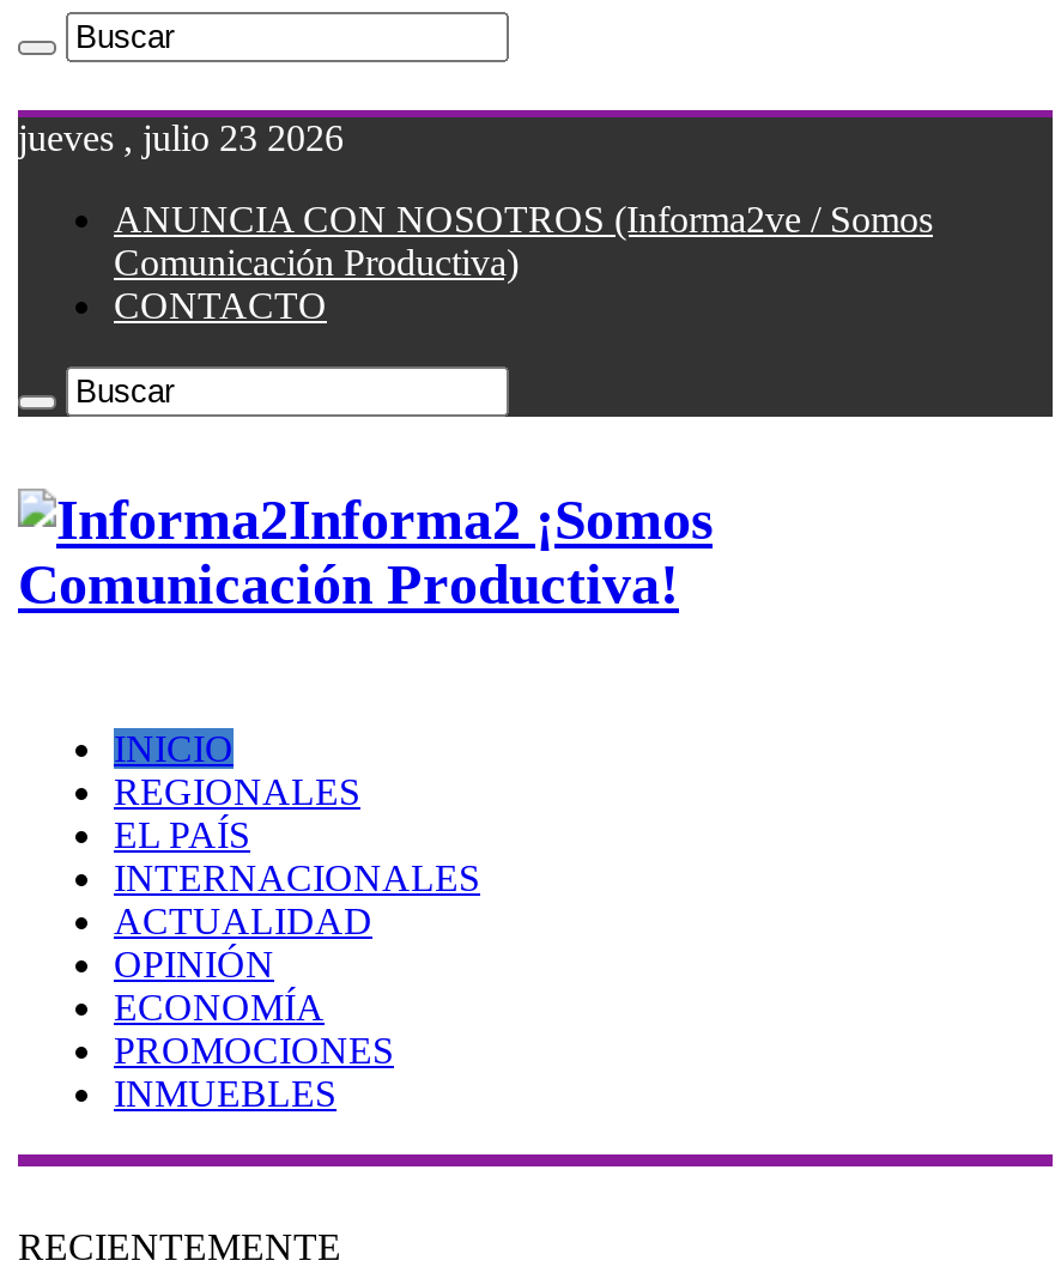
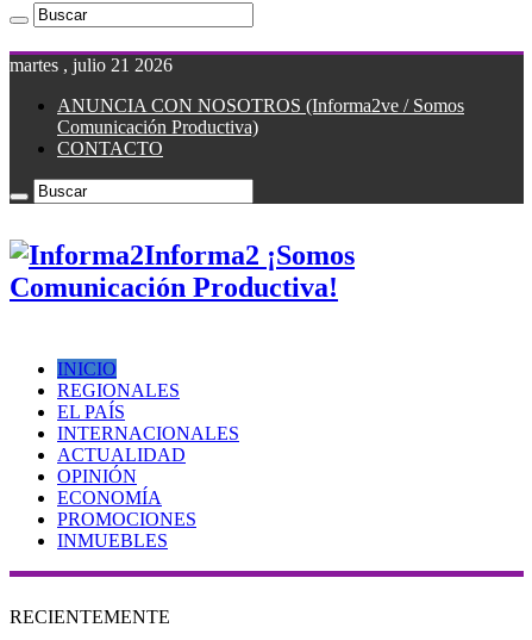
[18,117,344,158] jueves , julio 23 2026 -> [10,55,173,75] martes , julio 21 2026

